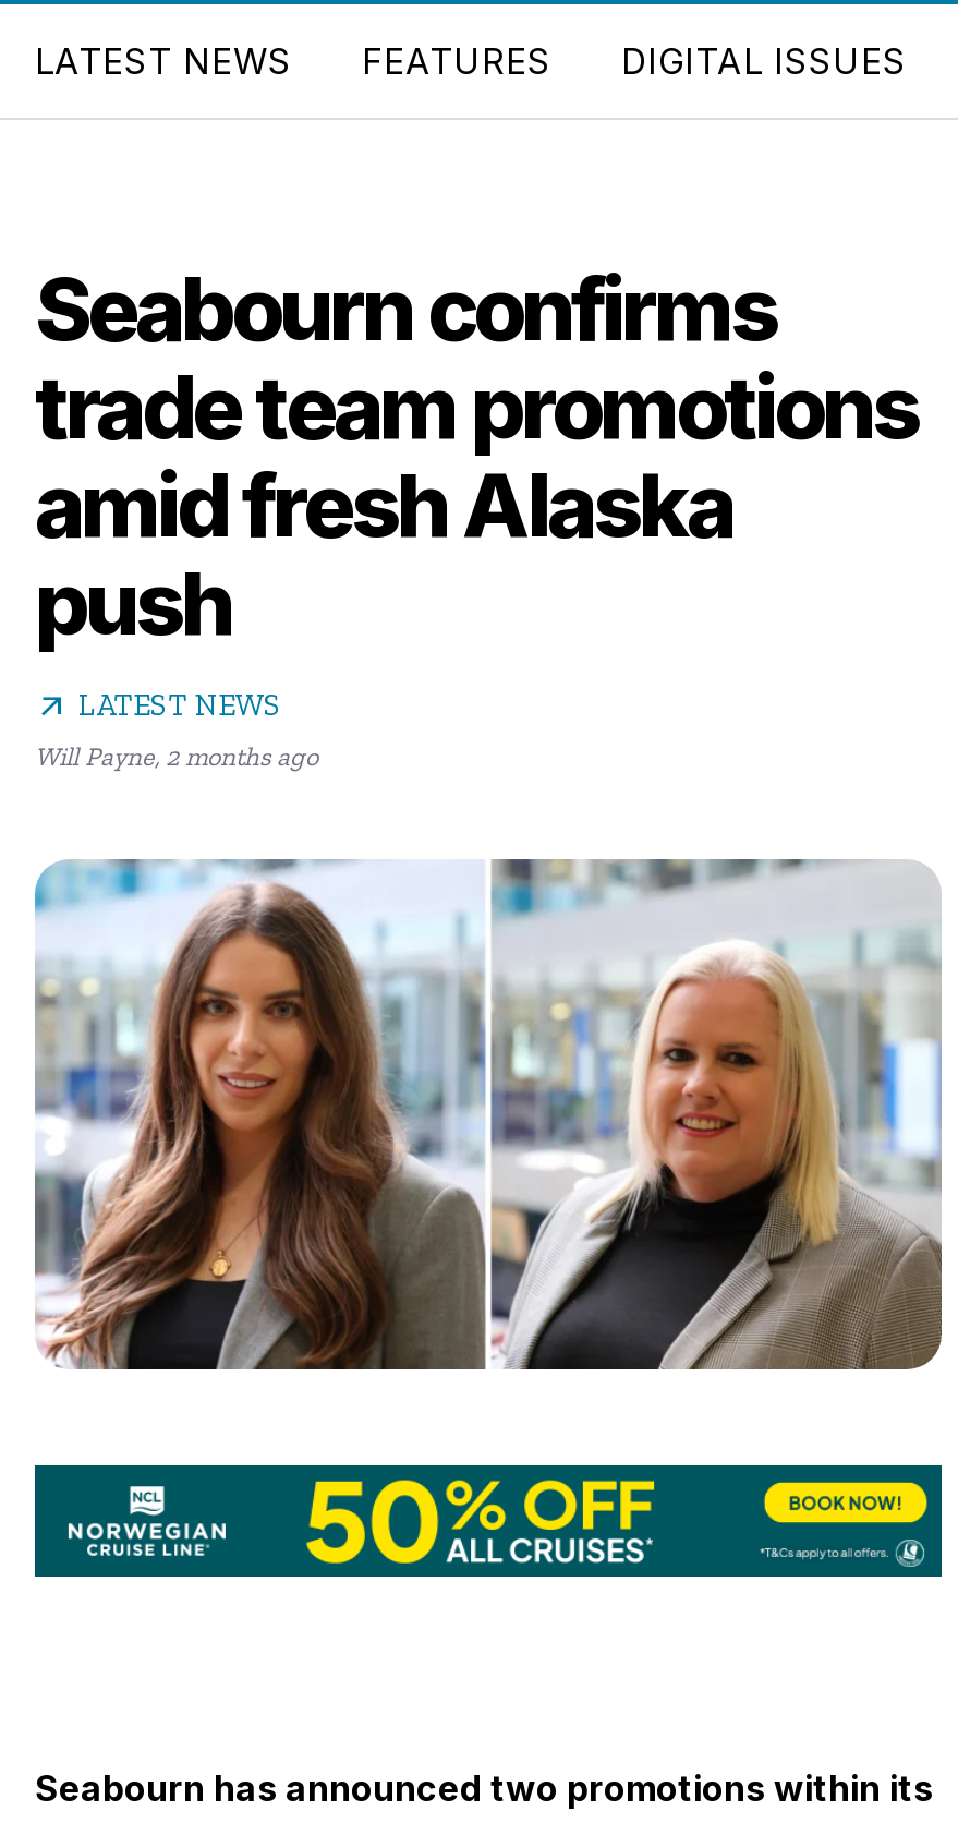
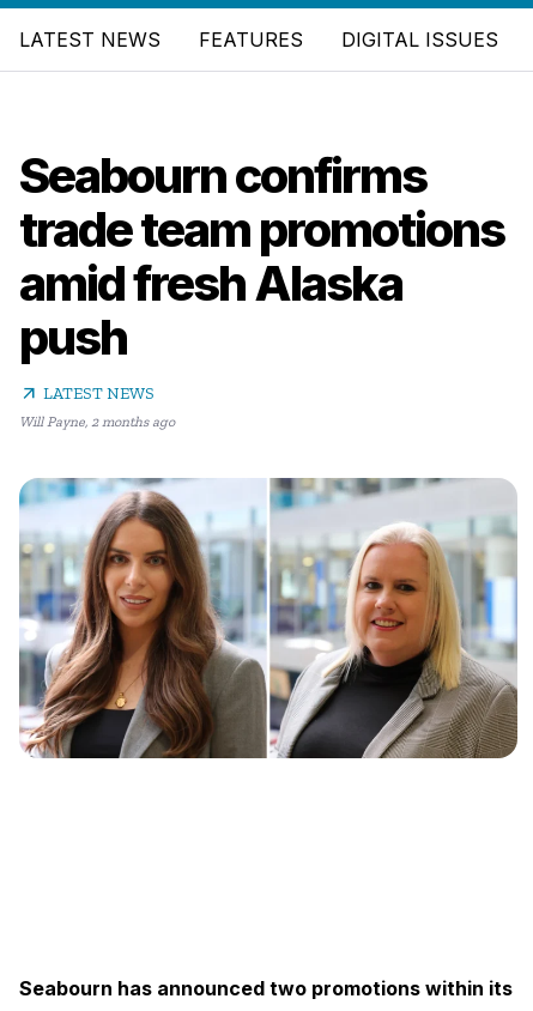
[33,1463,944,1579] [image] -> none

